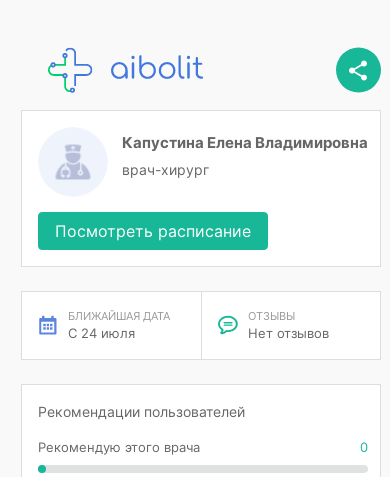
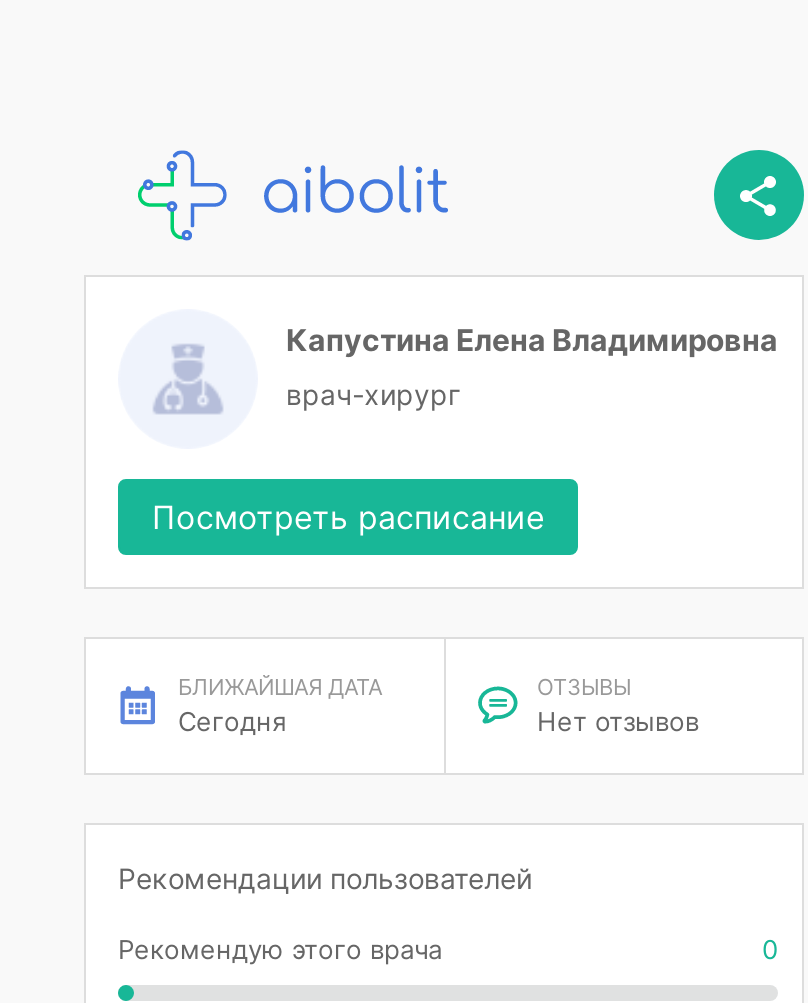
[68,325,135,341] С 24 июля -> [178,705,286,737] Сегодня

